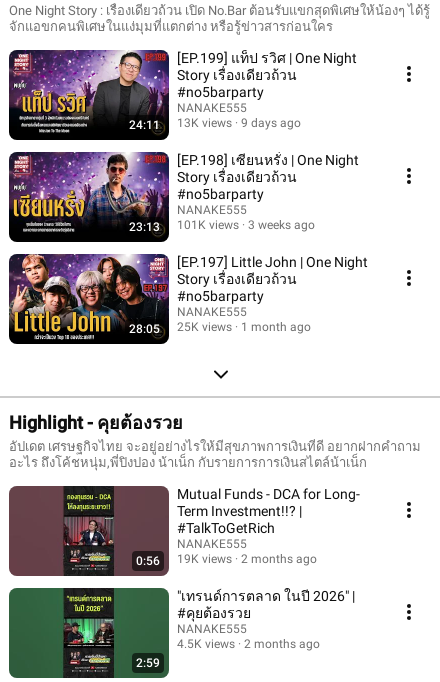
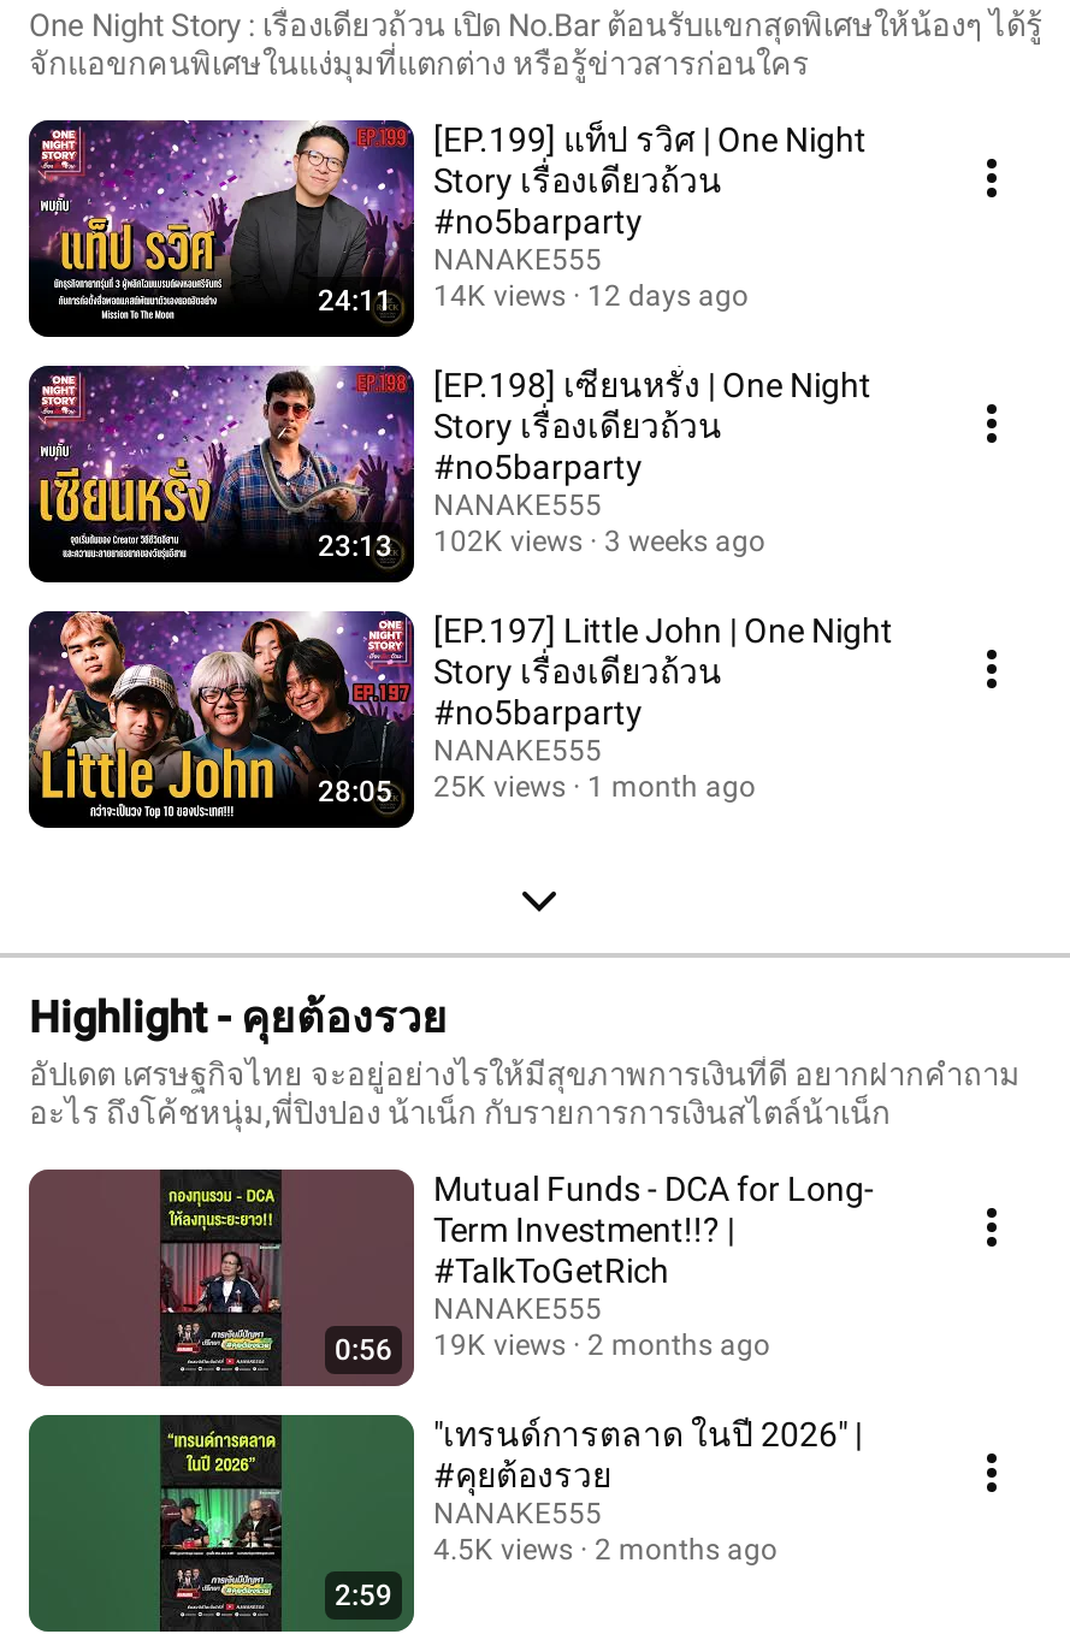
[177,116,232,130] 13K views -> [433,279,566,313] 14K views
[241,116,301,130] 9 days ago -> [587,279,749,313] 12 days ago
[129,218,315,234] 23:13 101K views 3 weeks ago -> [318,525,765,563] 23:13 102K views 3 weeks ago

